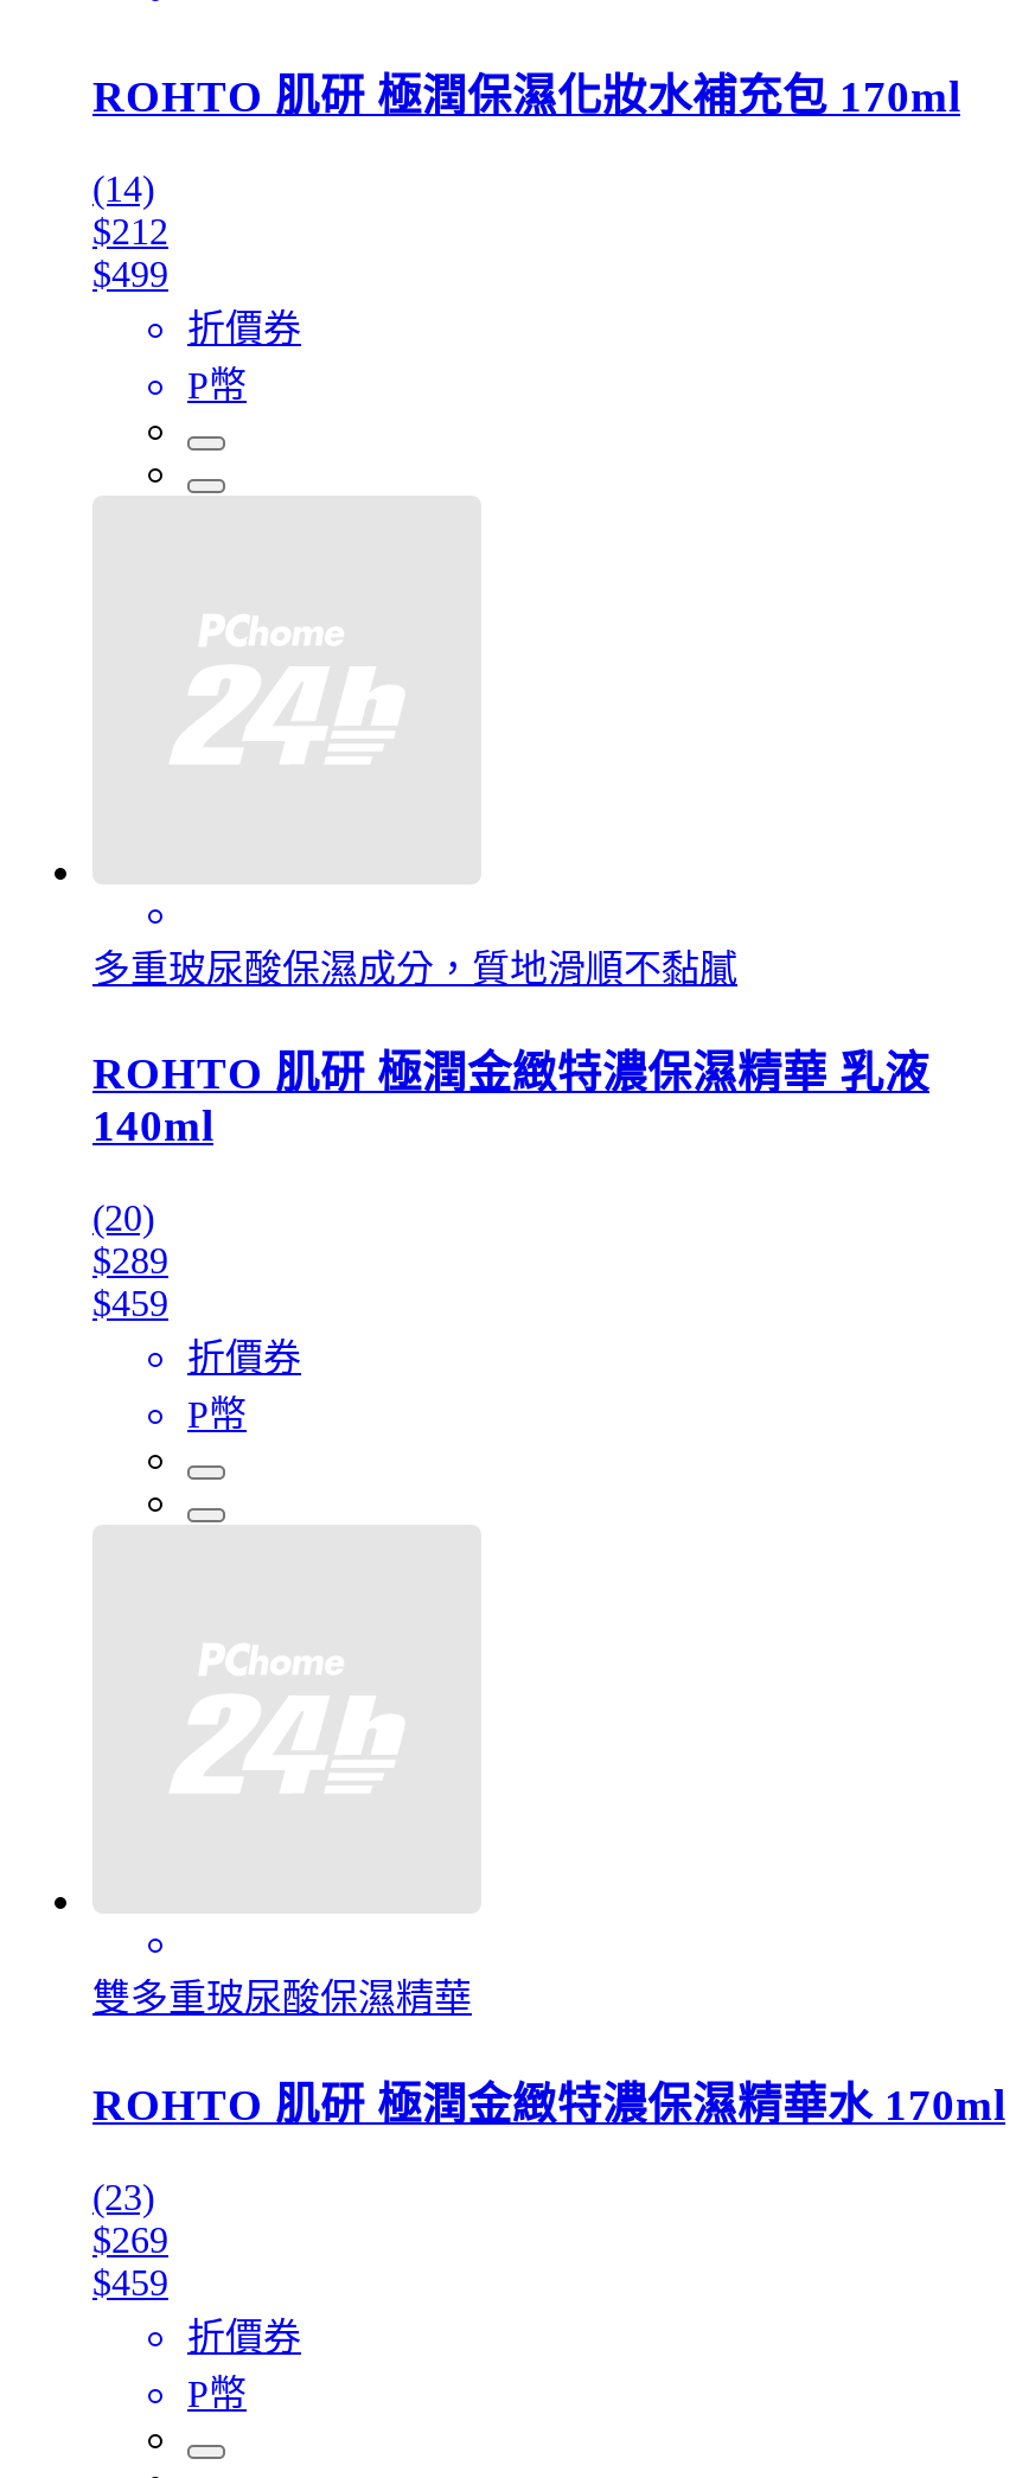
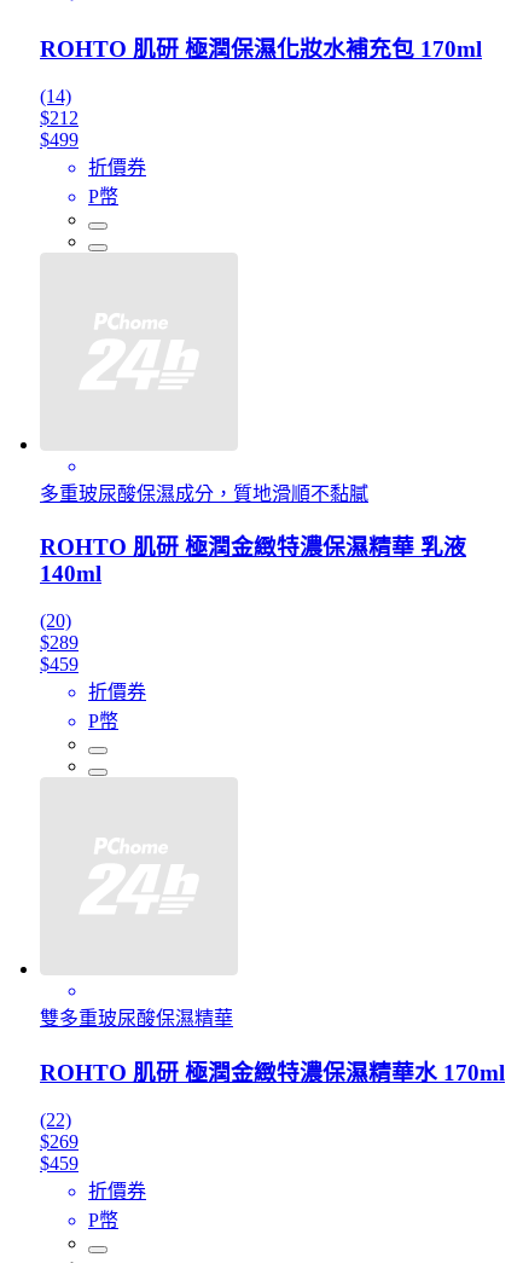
[92,2176,154,2216] (23) -> [40,1109,71,1130] (22)

